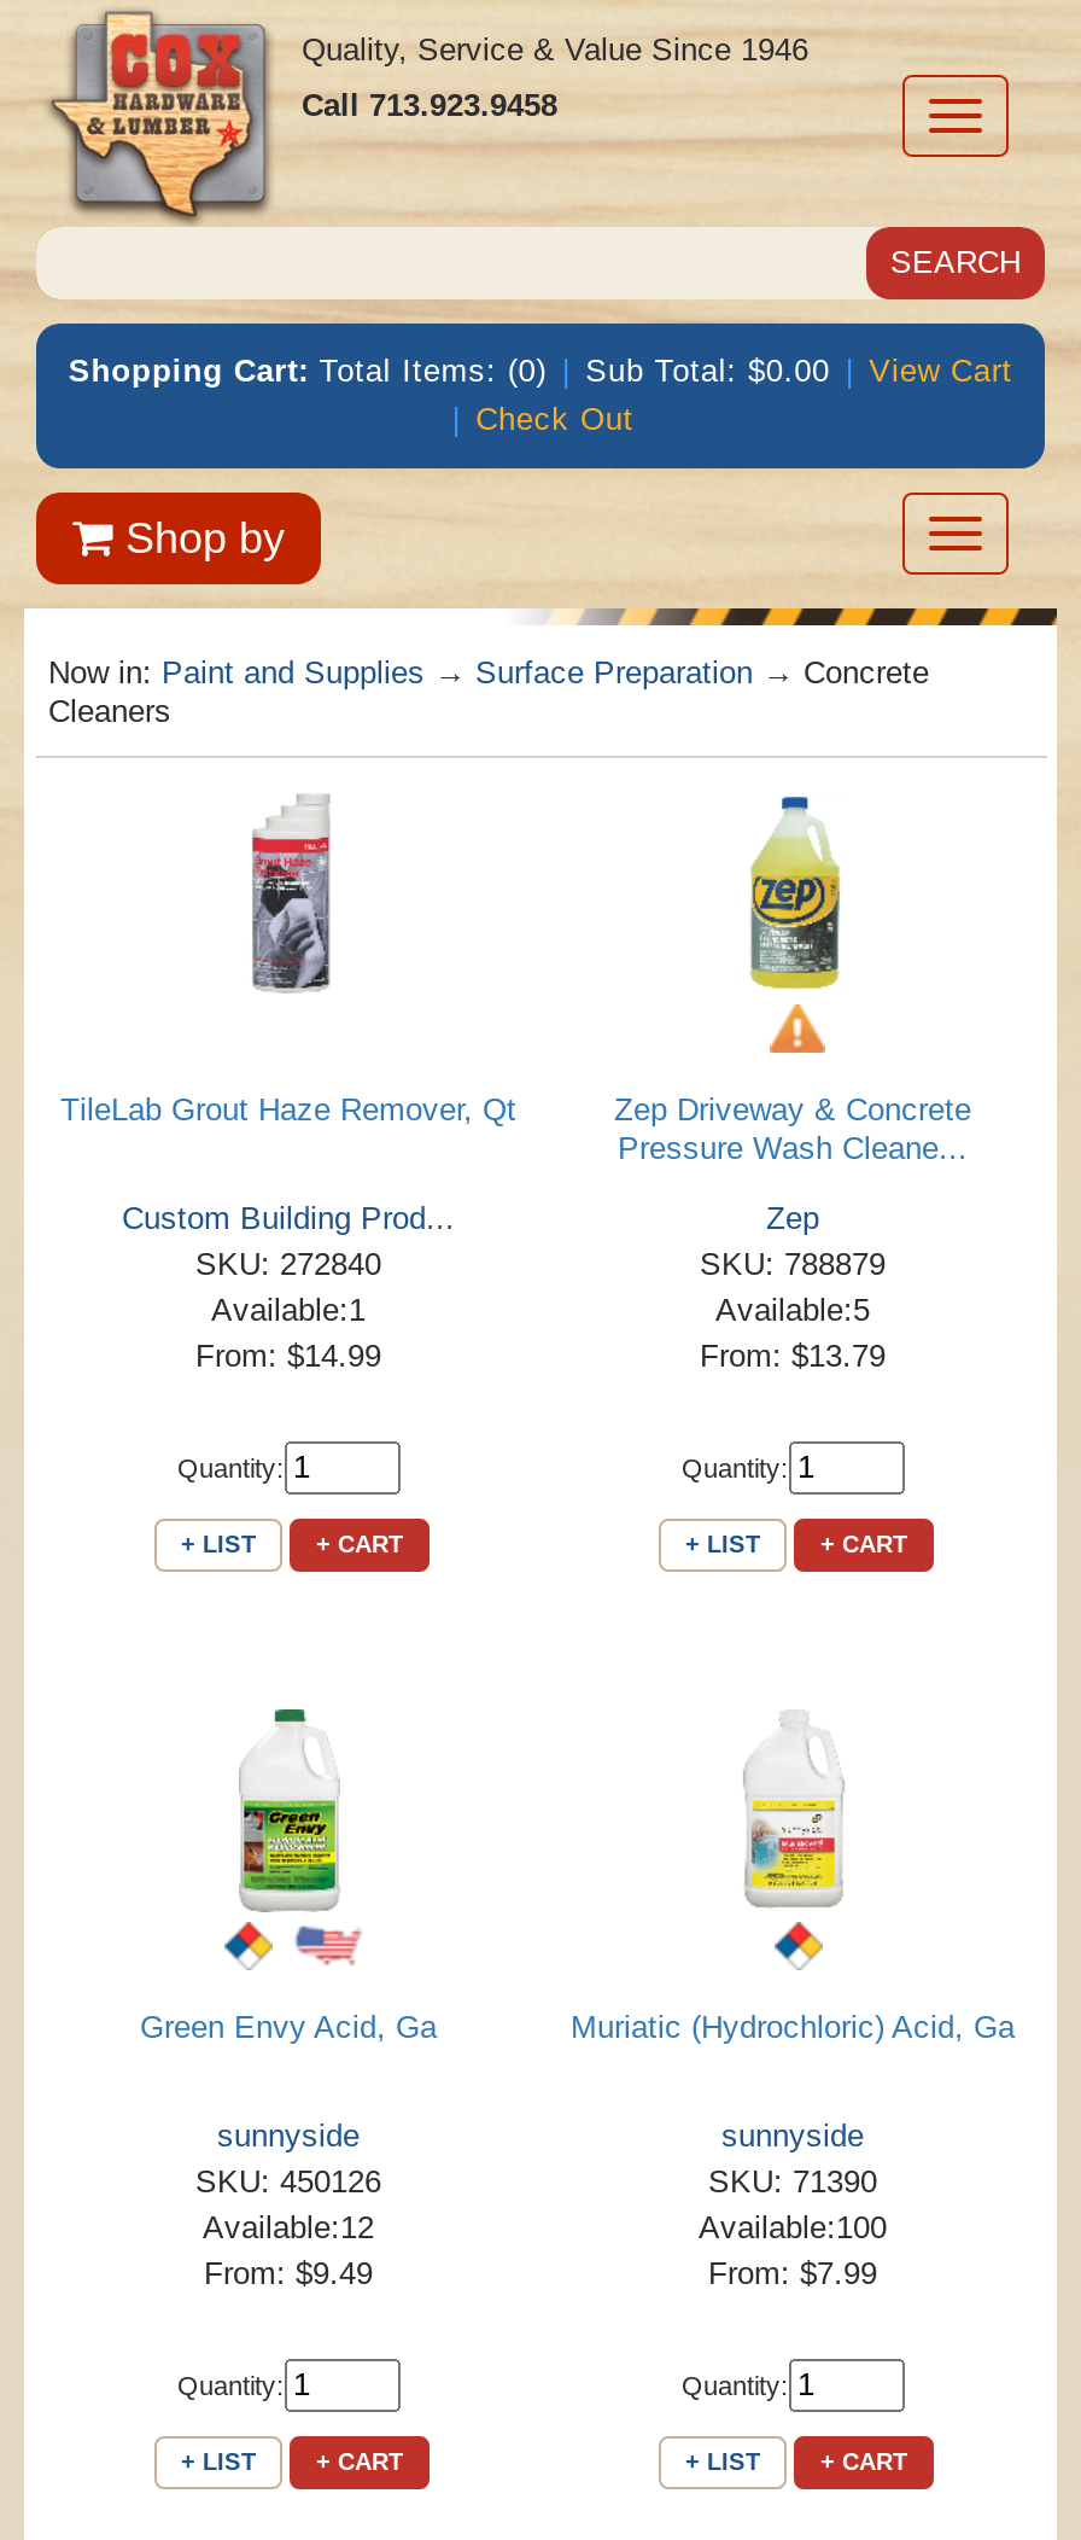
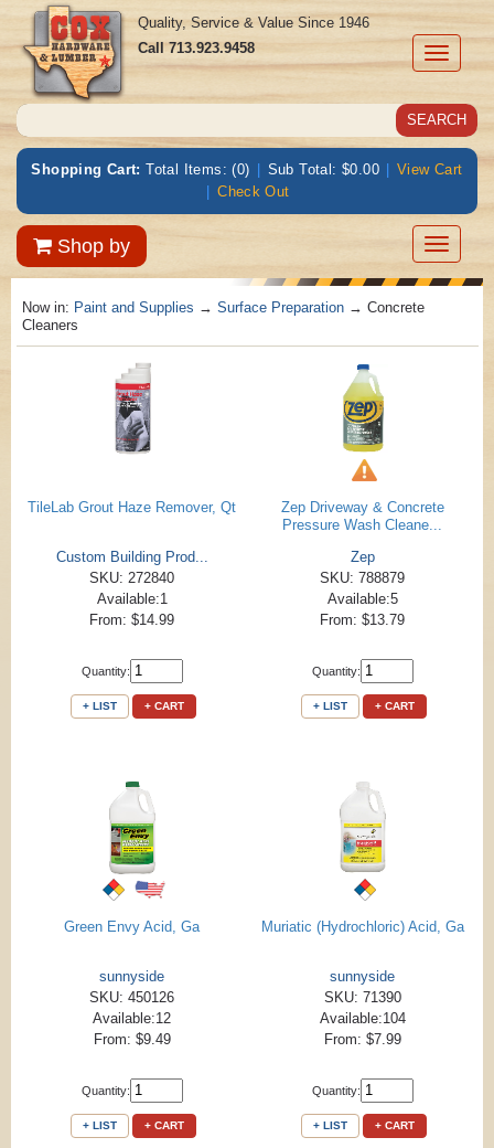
[699,2208,887,2245] Available:100 -> [319,1010,405,1026] Available:104

